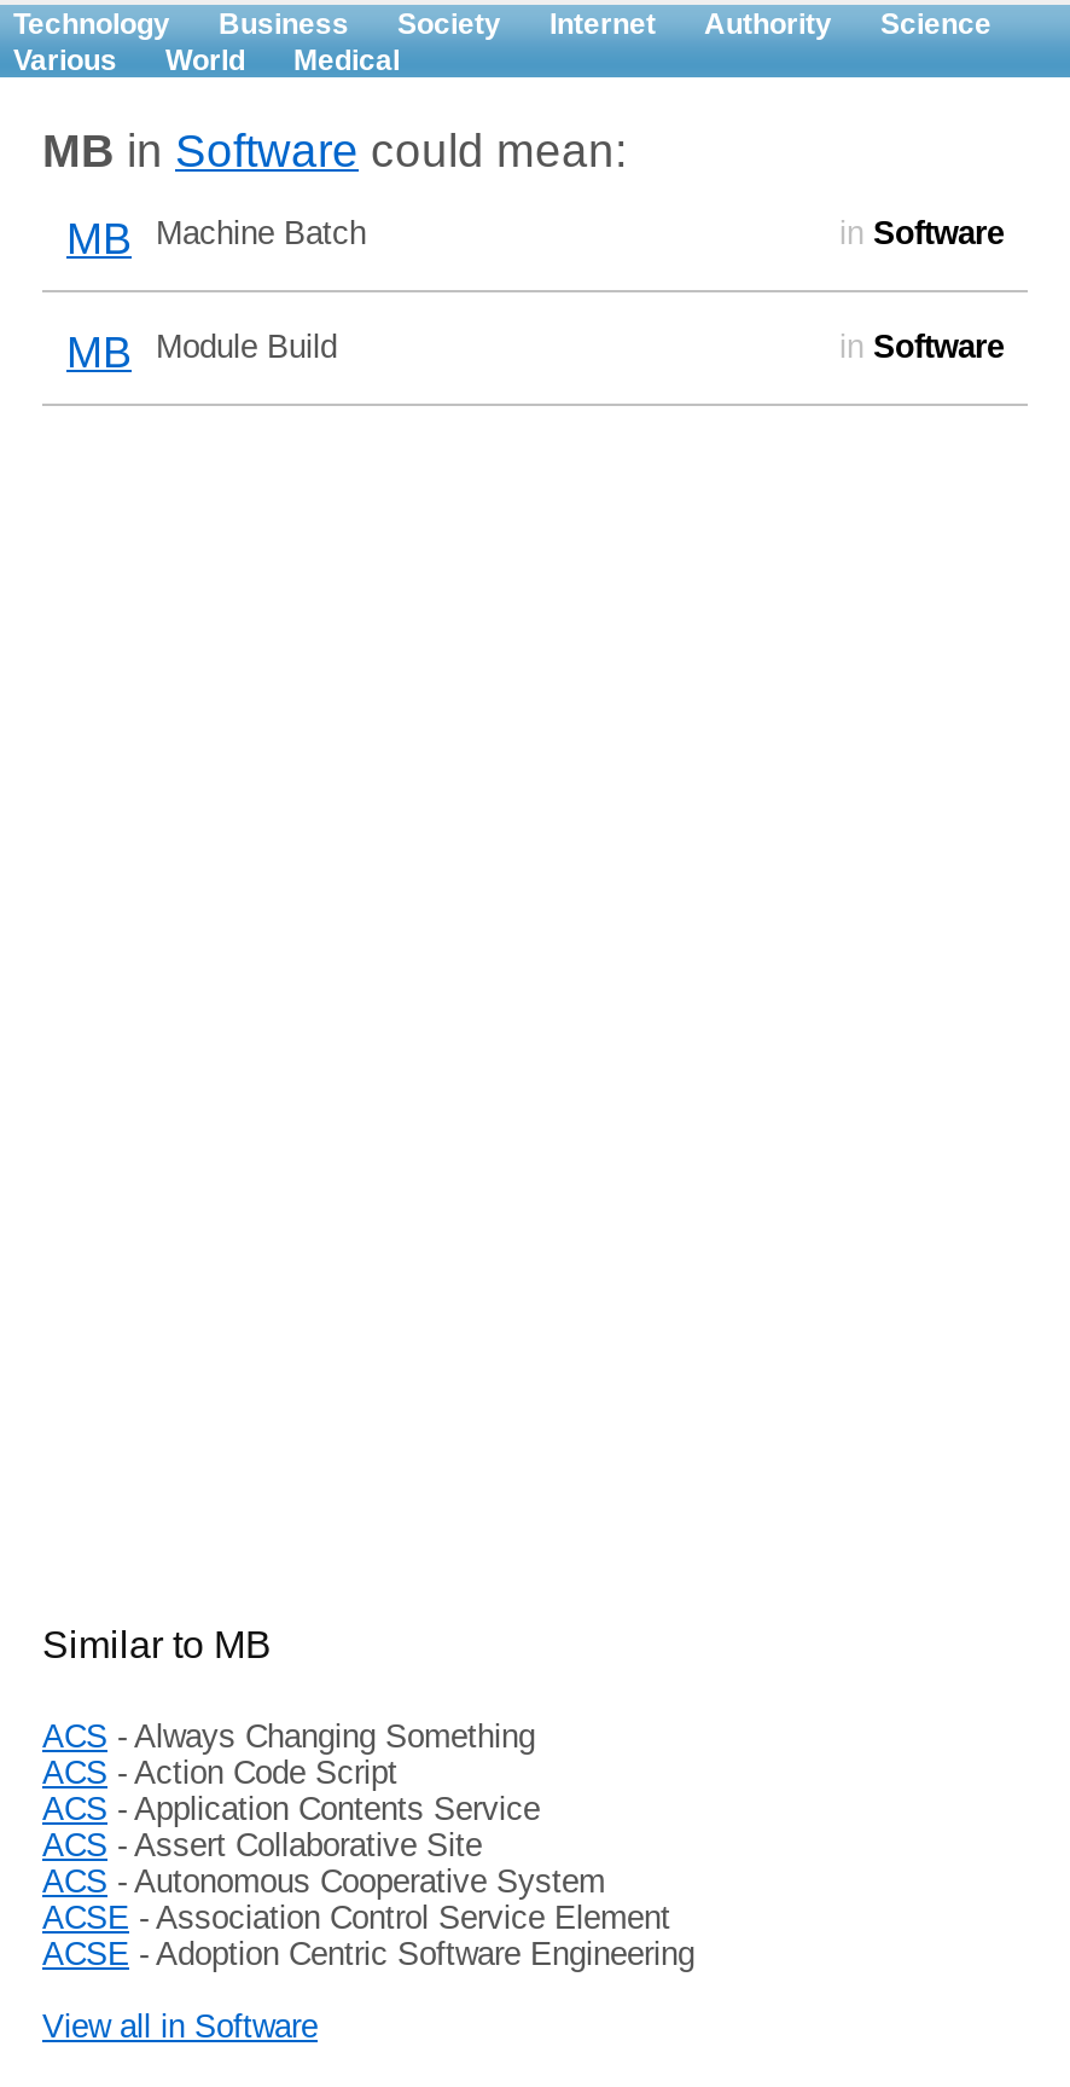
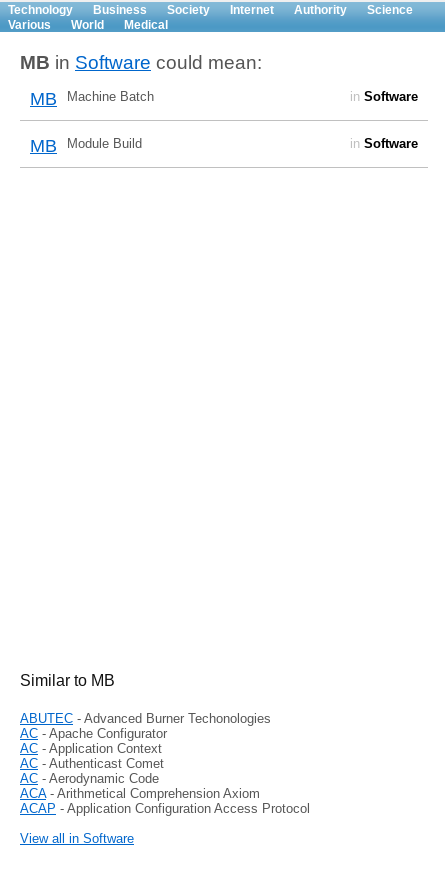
[42,1718,694,1972] ACS - Always Changing Something | ACS - Action Code Script | ACS - Application Contents Service | ACS - Assert Collaborative Site | ACS - Autonomous Cooperative System | ACSE - Association Control Service Element | ACSE - Adoption Centric Software Engineering -> [20,711,310,816] ABUTEC - Advanced Burner Techonologies | AC - Apache Configurator | AC - Application Context | AC - Authenticast Comet | AC - Aerodynamic Code | ACA - Arithmetical Comprehension Axiom | ACAP - Application Configuration Access Protocol

